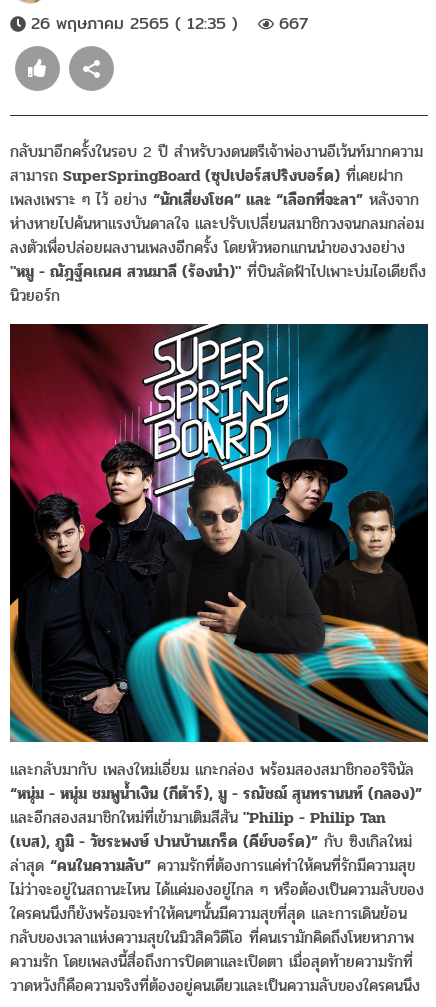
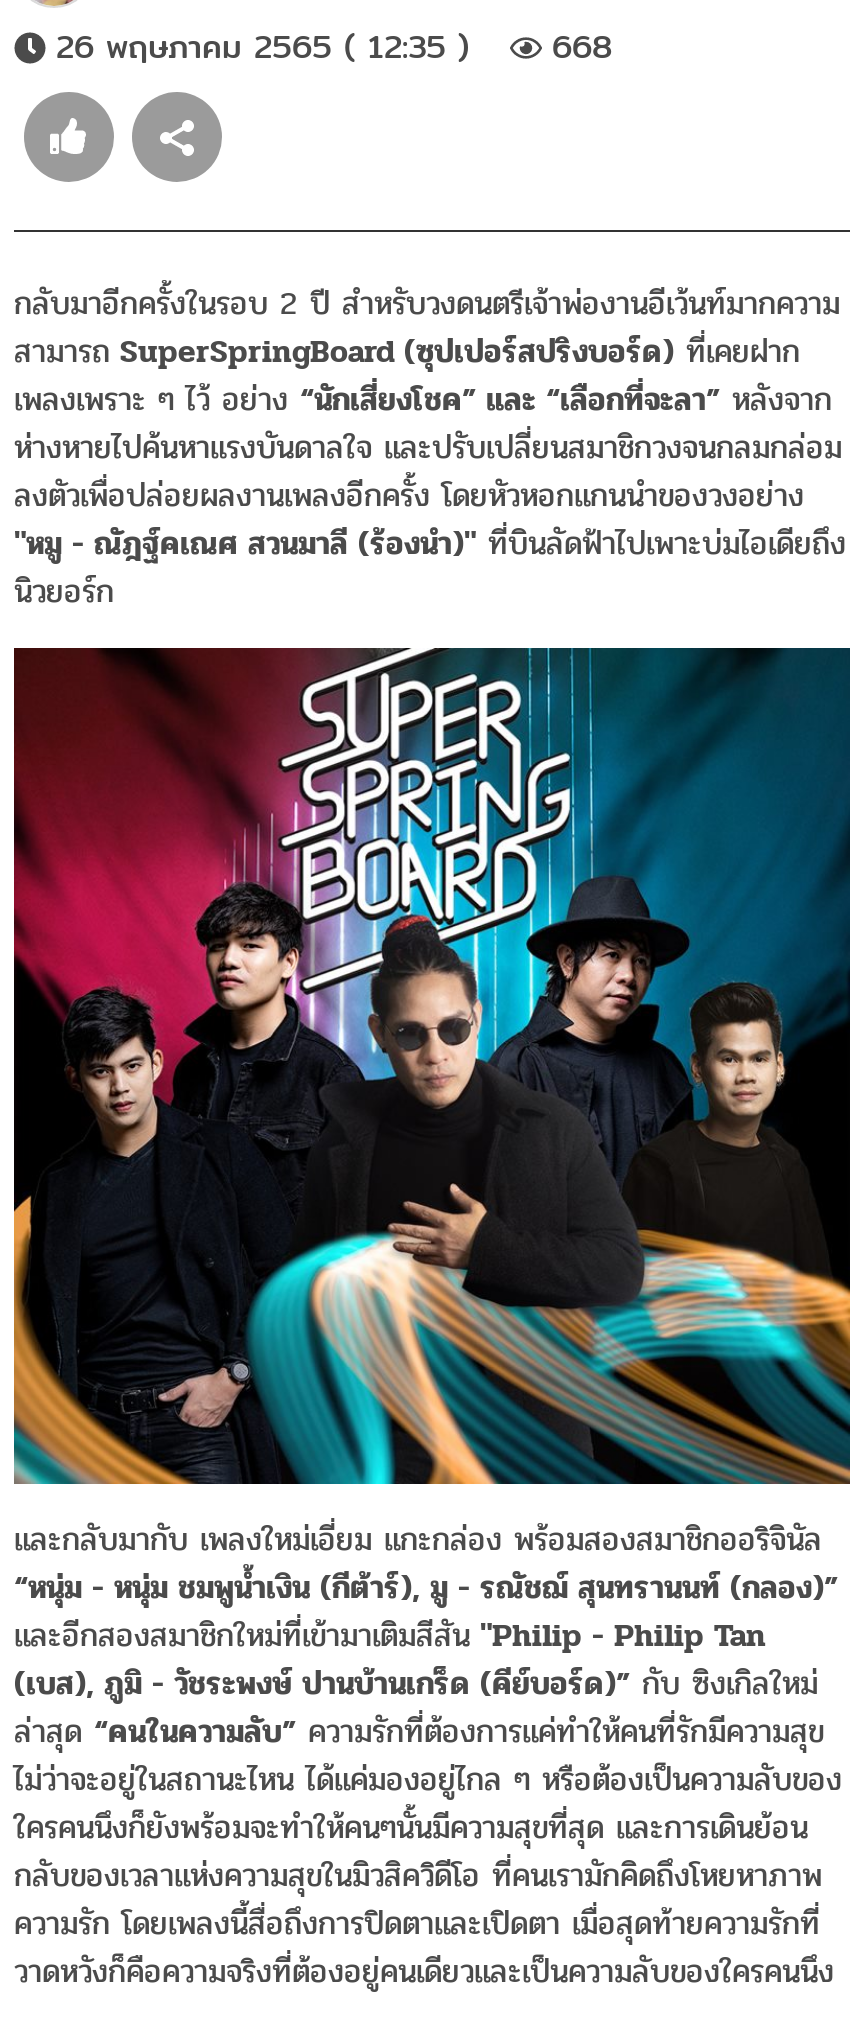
[31,11,308,36] 26 พฤษภาคม 2565 ( 12:35 ) 667 -> [56,22,612,72] 26 พฤษภาคม 2565 ( 12:35 ) 668

